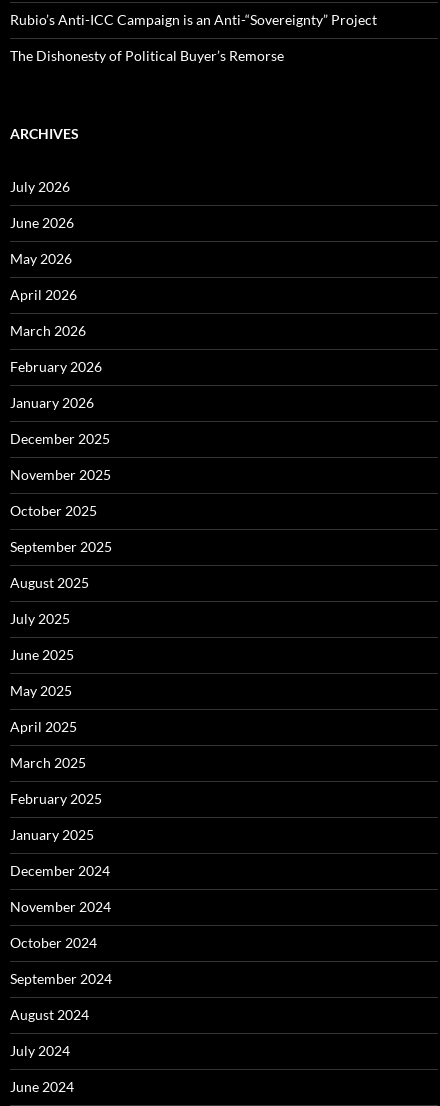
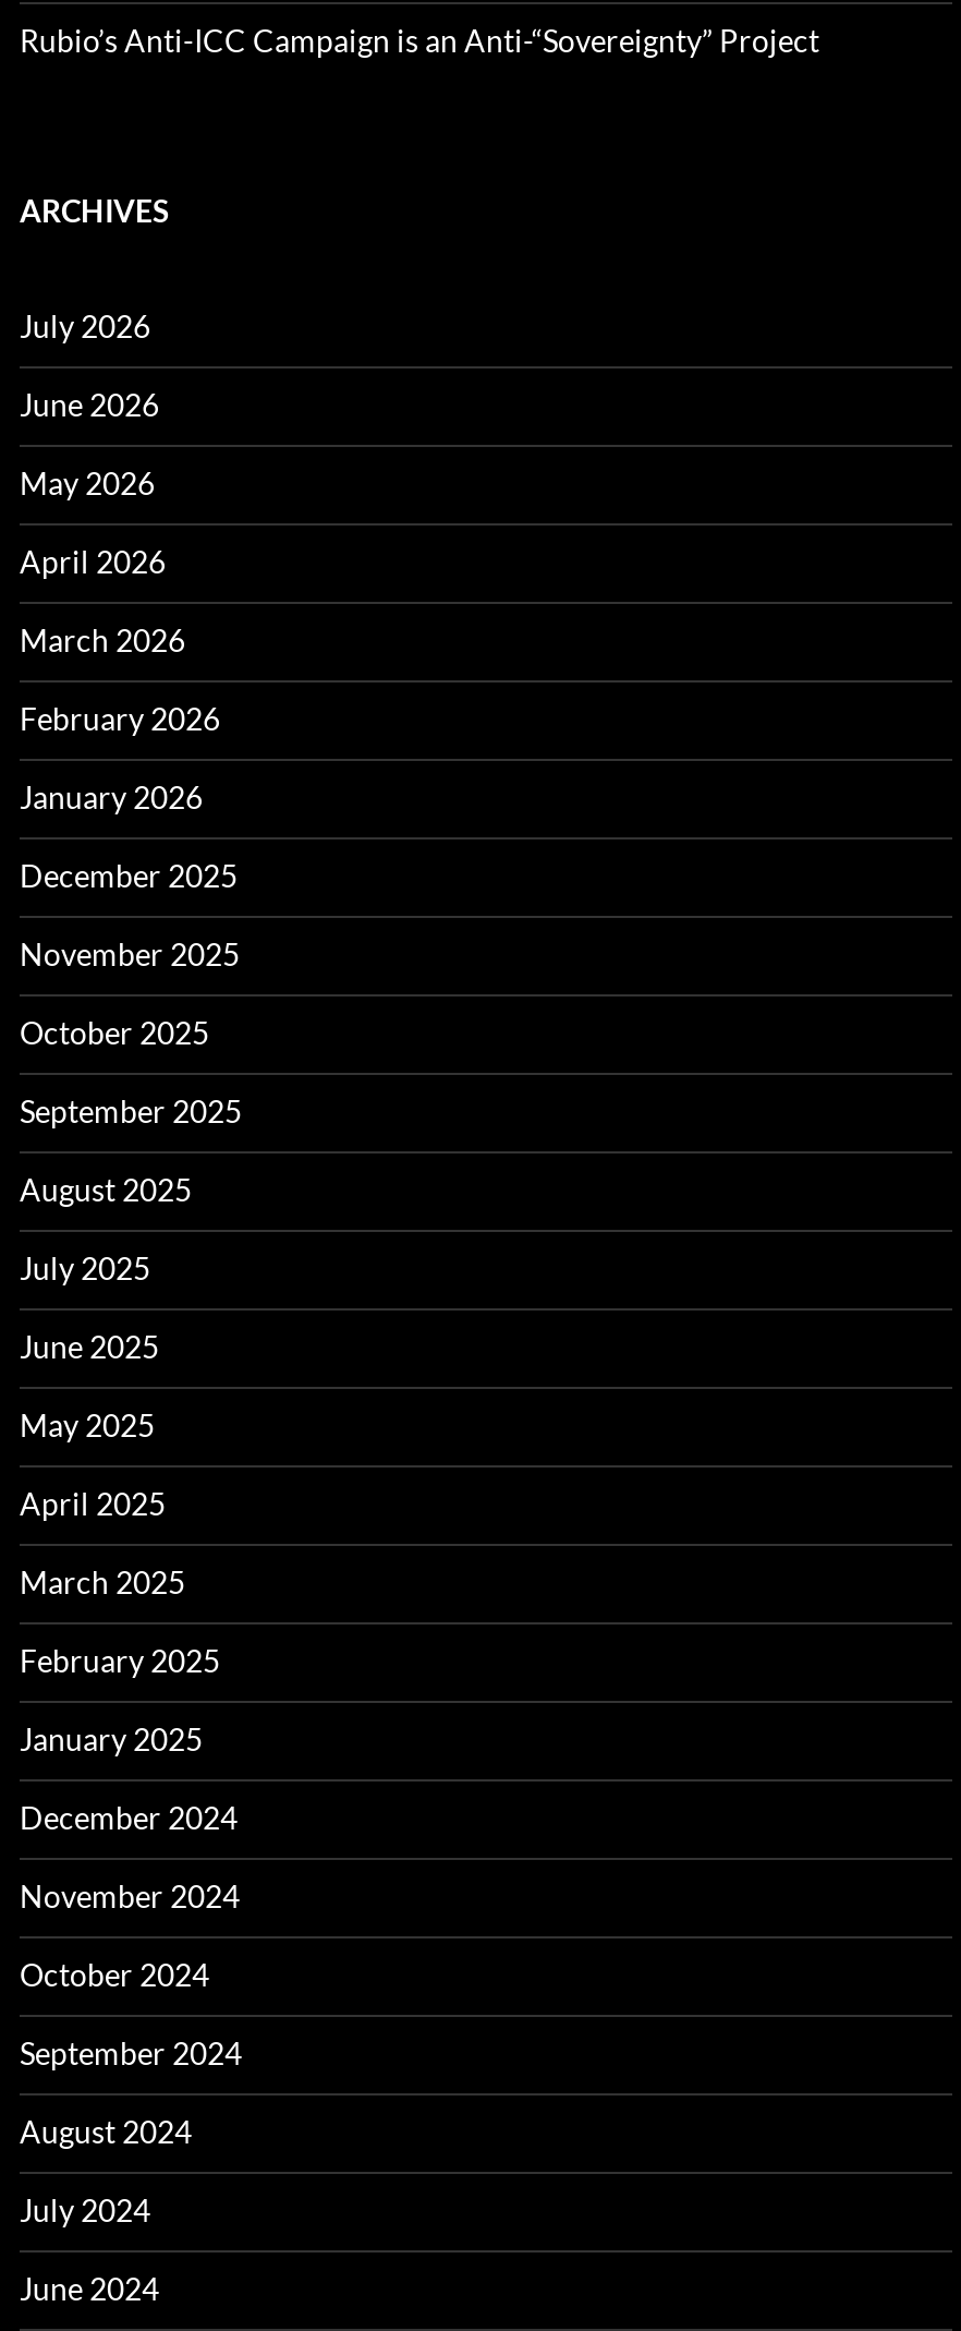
[10,47,284,64] The Dishonesty of Political Buyer’s Remorse -> none

